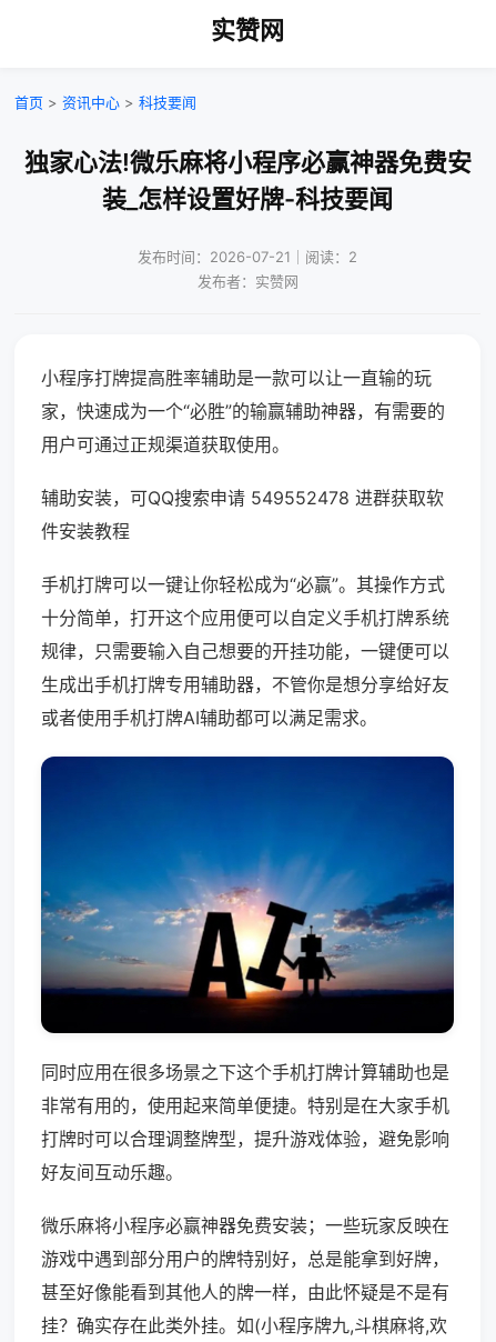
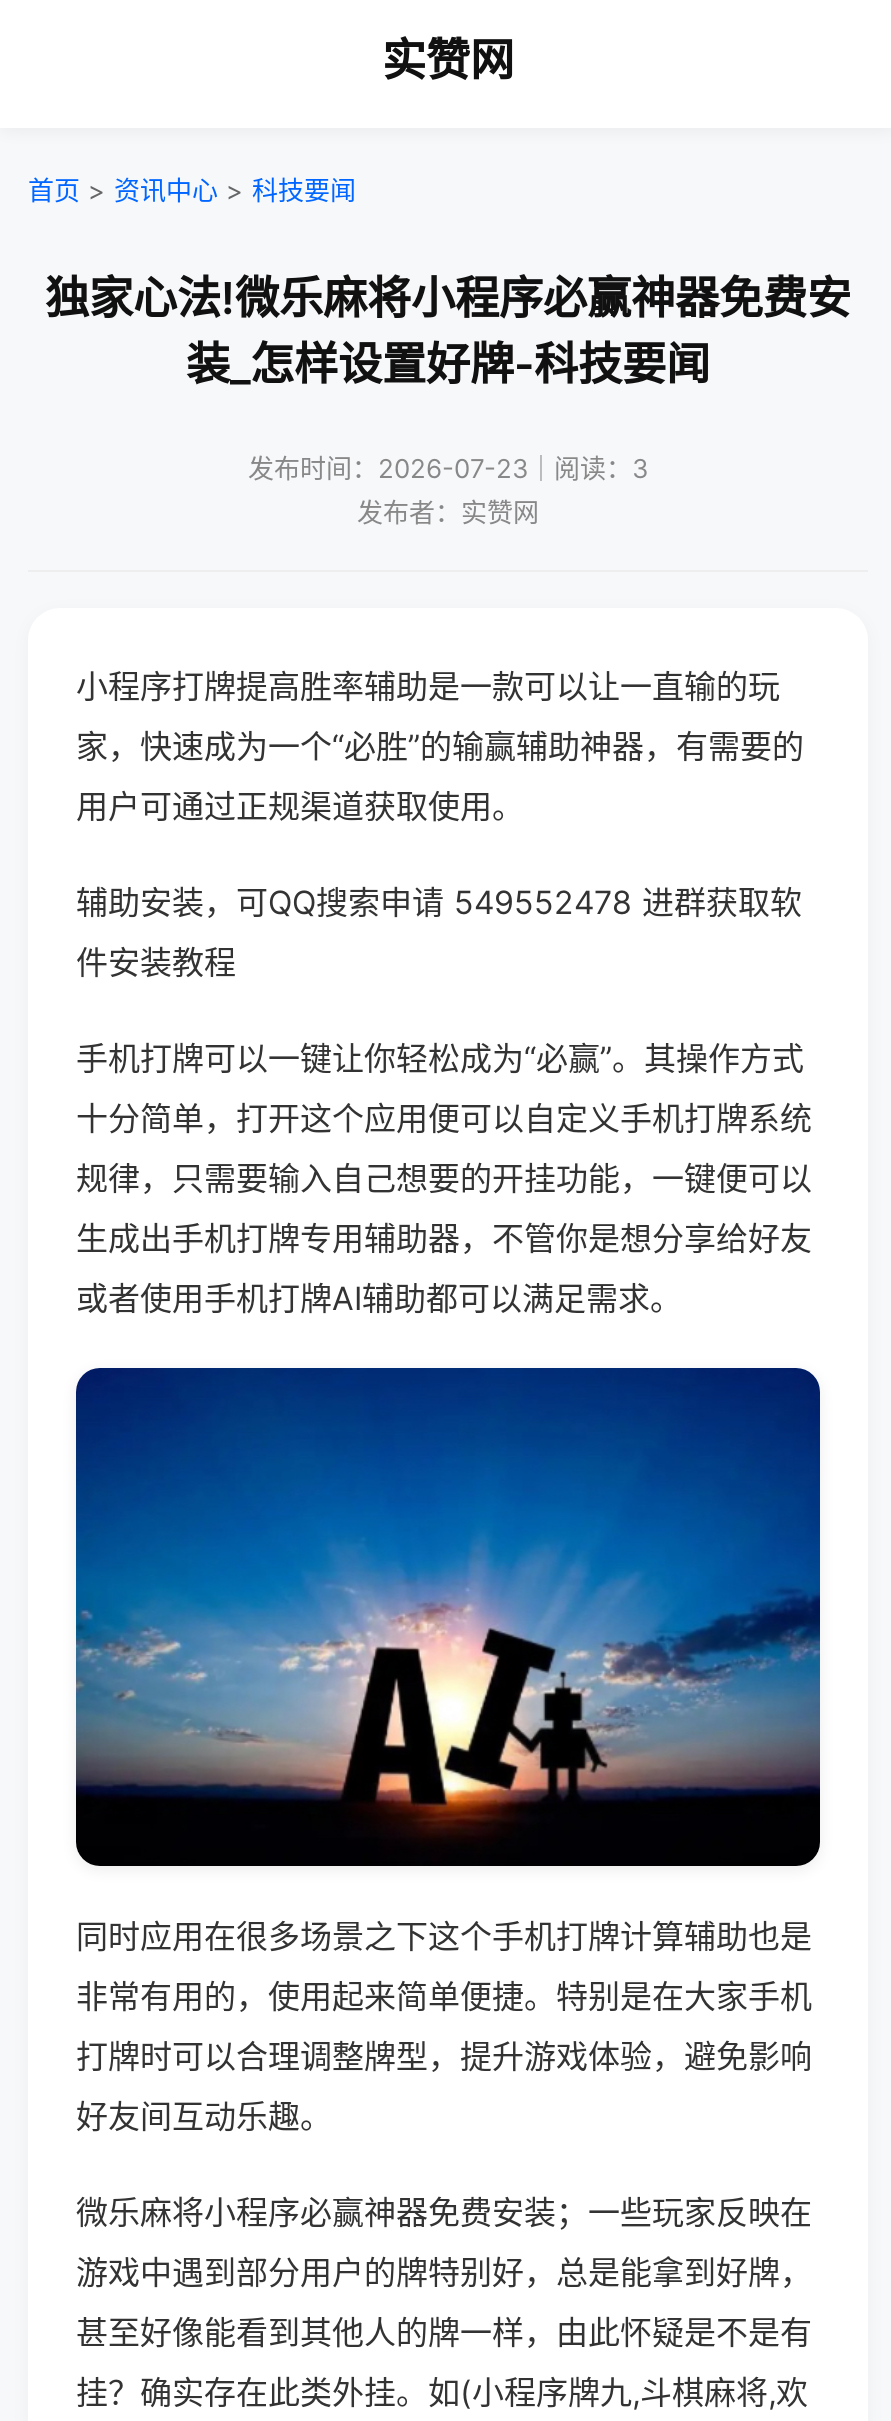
[138,248,357,266] 发布时间：2026-07-21｜阅读：2 -> [248,452,648,484] 发布时间：2026-07-23｜阅读：3

